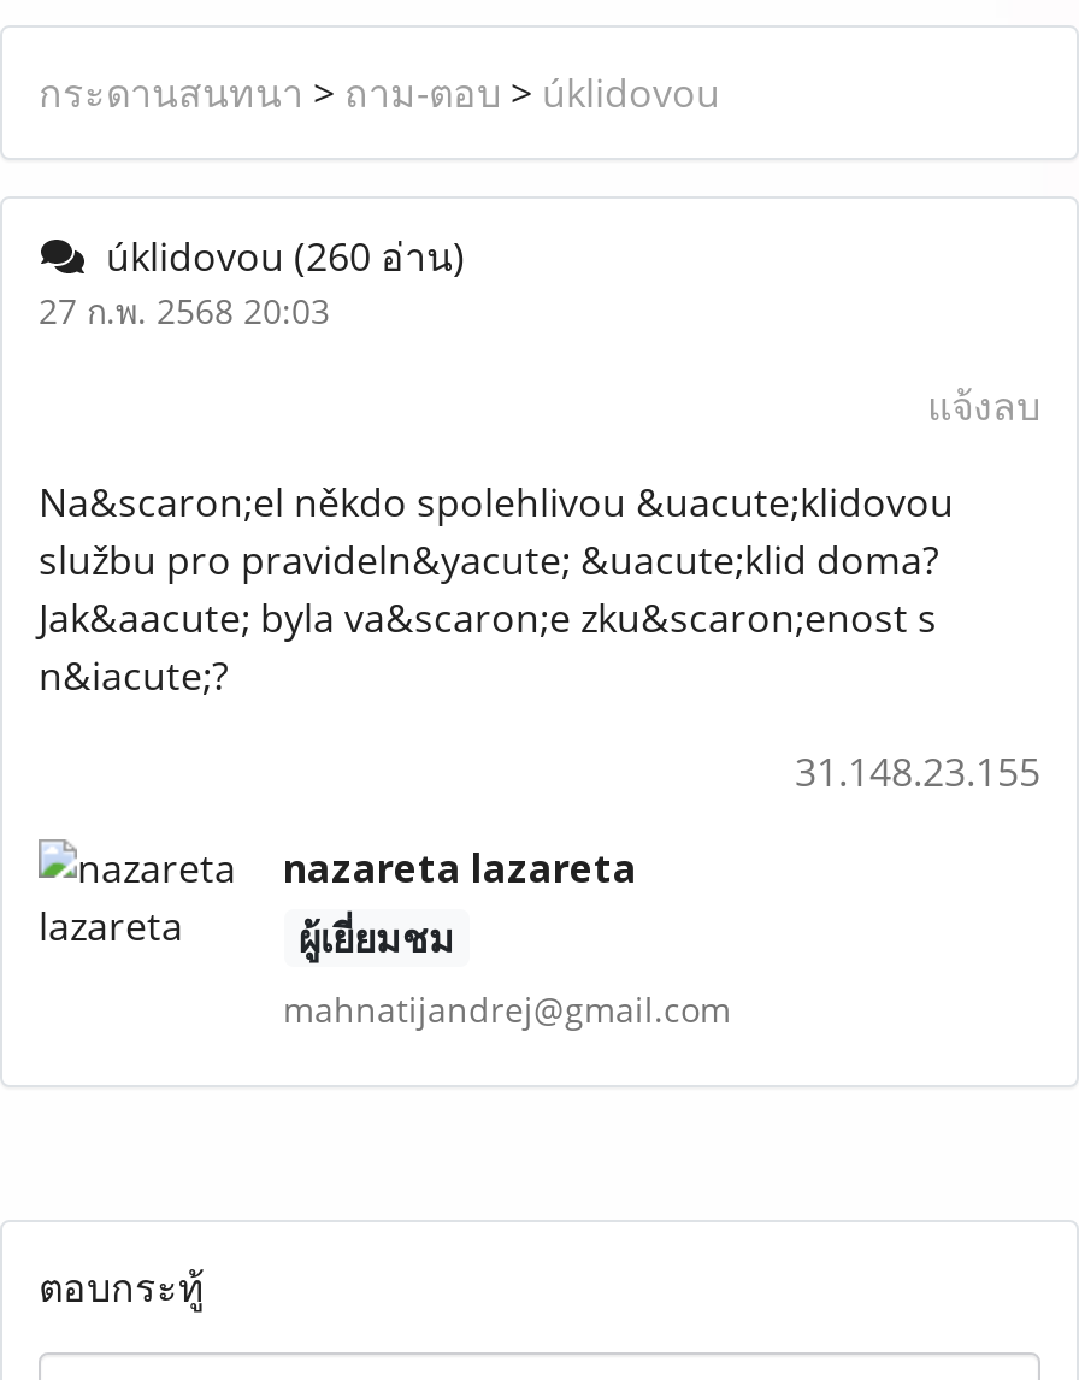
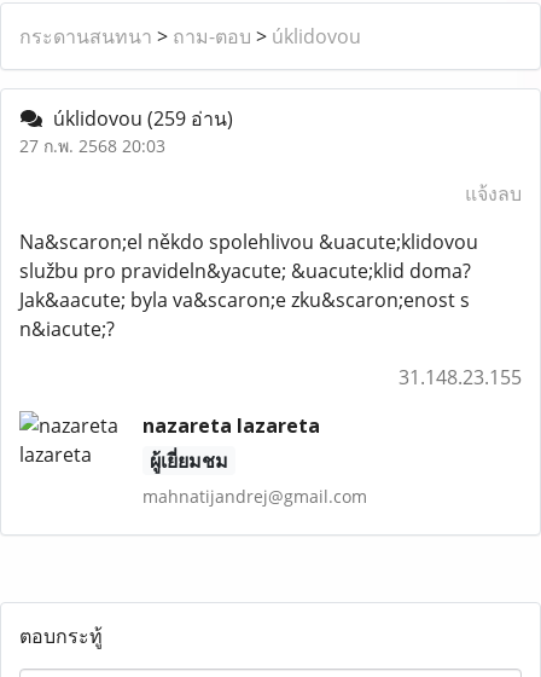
[87,230,465,283] úklidovou (260 อ่าน) -> [43,105,233,132] úklidovou (259 อ่าน)

